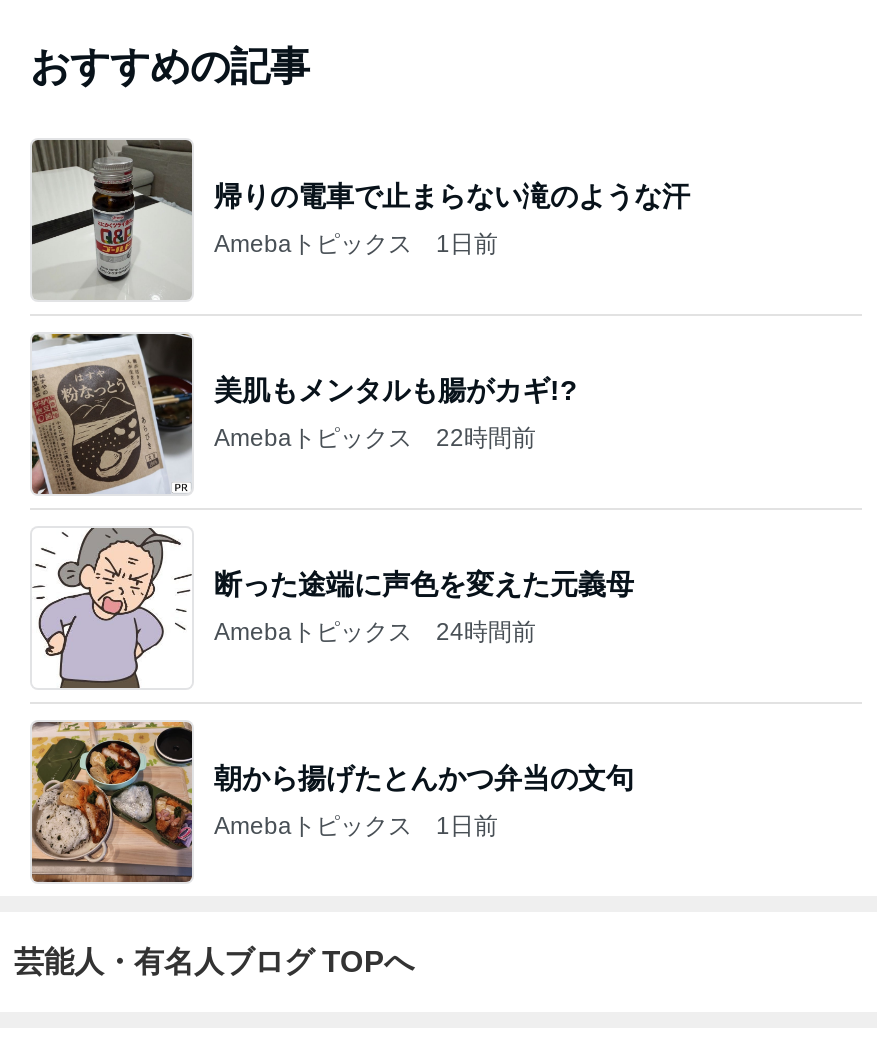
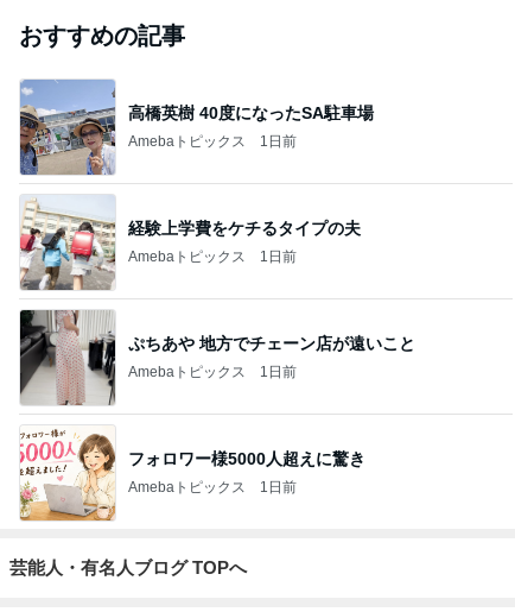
[30,138,690,300] [image] | 帰りの電車で止まらない滝のような汗 -> [19,78,374,176] [image] | 高橋英樹 40度になったSA駐車場
[30,332,578,494] [image] | 美肌もメンタルも腸がカギ!? -> [19,195,361,291] [image] | 経験上学費をケチるタイプの夫
[214,423,536,451] Amebaトピックス 22時間前 -> [128,248,297,264] Amebaトピックス 1日前
[32,528,634,690] [image] | 断った途端に声色を変えた元義母 -> [19,309,415,406] [image] | ぷちあや 地方でチェーン店が遠いこと
[214,617,536,645] Amebaトピックス 24時間前 -> [128,363,297,380] Amebaトピックス 1日前
[30,720,634,884] [image] | 朝から揚げたとんかつ弁当の文句 -> [19,425,365,522] [image] | フォロワー様5000人超えに驚き

